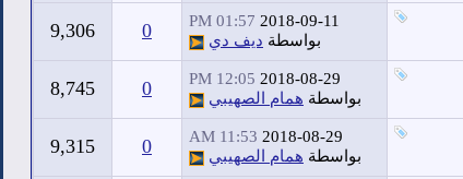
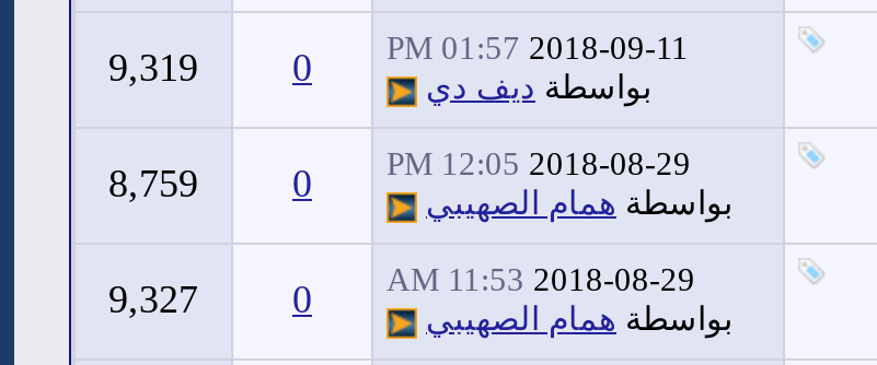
[50,20,95,41] 9,306 -> [108,46,198,90] 9,319
[50,77,95,99] 8,745 -> [108,162,198,205] 8,759
[50,135,95,157] 9,315 -> [108,278,198,321] 9,327

